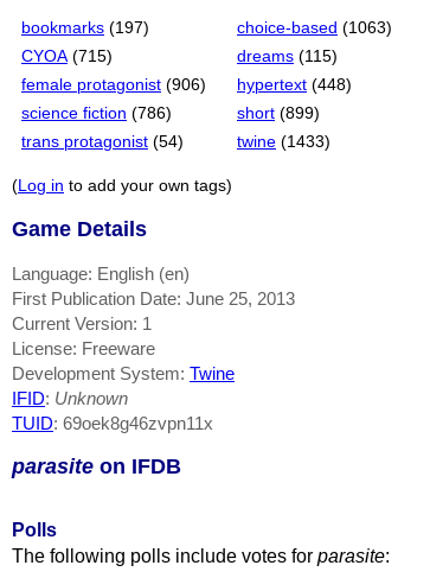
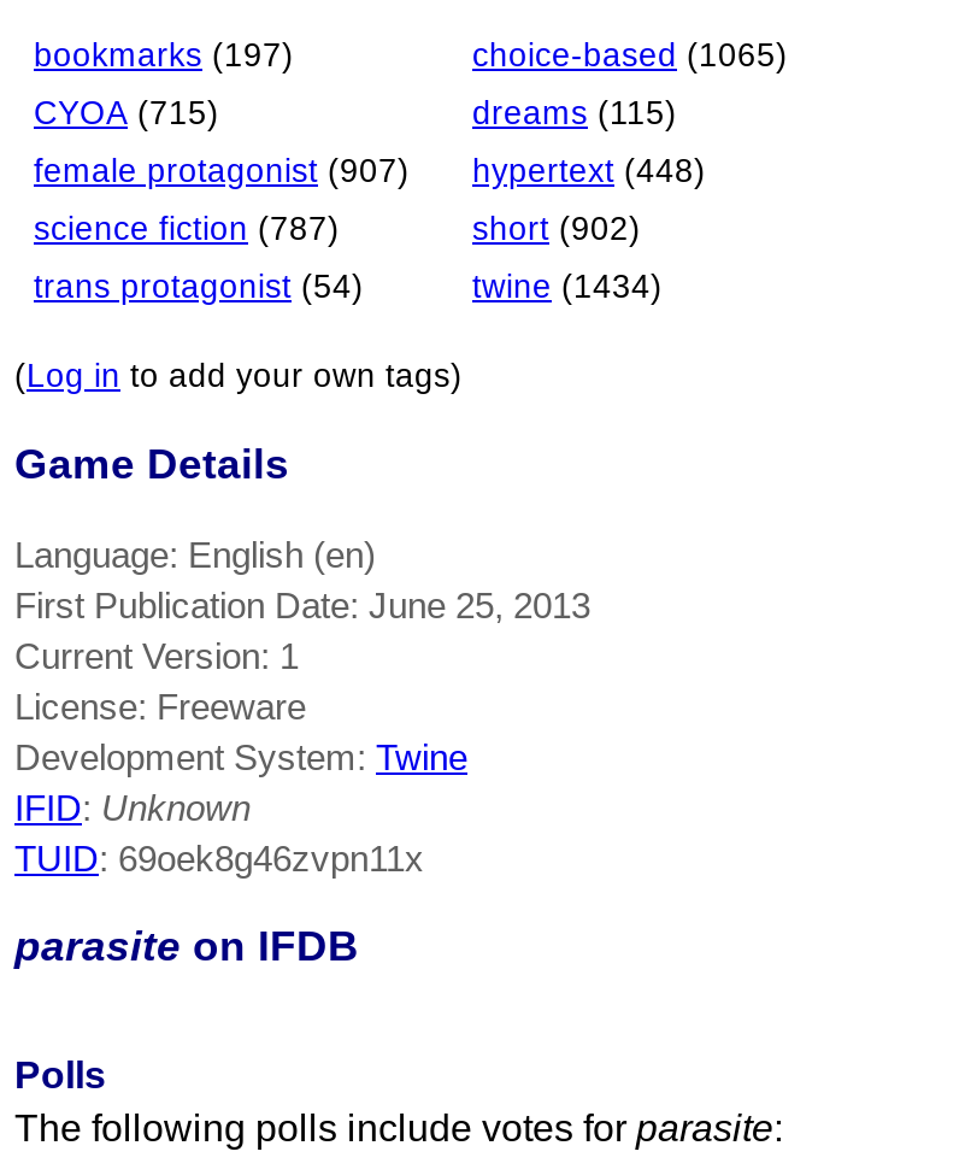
[237,20,392,37] choice-based (1063) -> [472,39,788,75] choice-based (1065)
[21,77,206,94] female protagonist (906) -> [34,154,410,190] female protagonist (907)
[21,105,172,123] science fiction (786) -> [34,212,340,248] science fiction (787)
[237,105,320,123] short (899) -> [472,212,641,248] short (902)
[237,134,330,151] twine (1433) -> [472,270,663,306] twine (1434)

